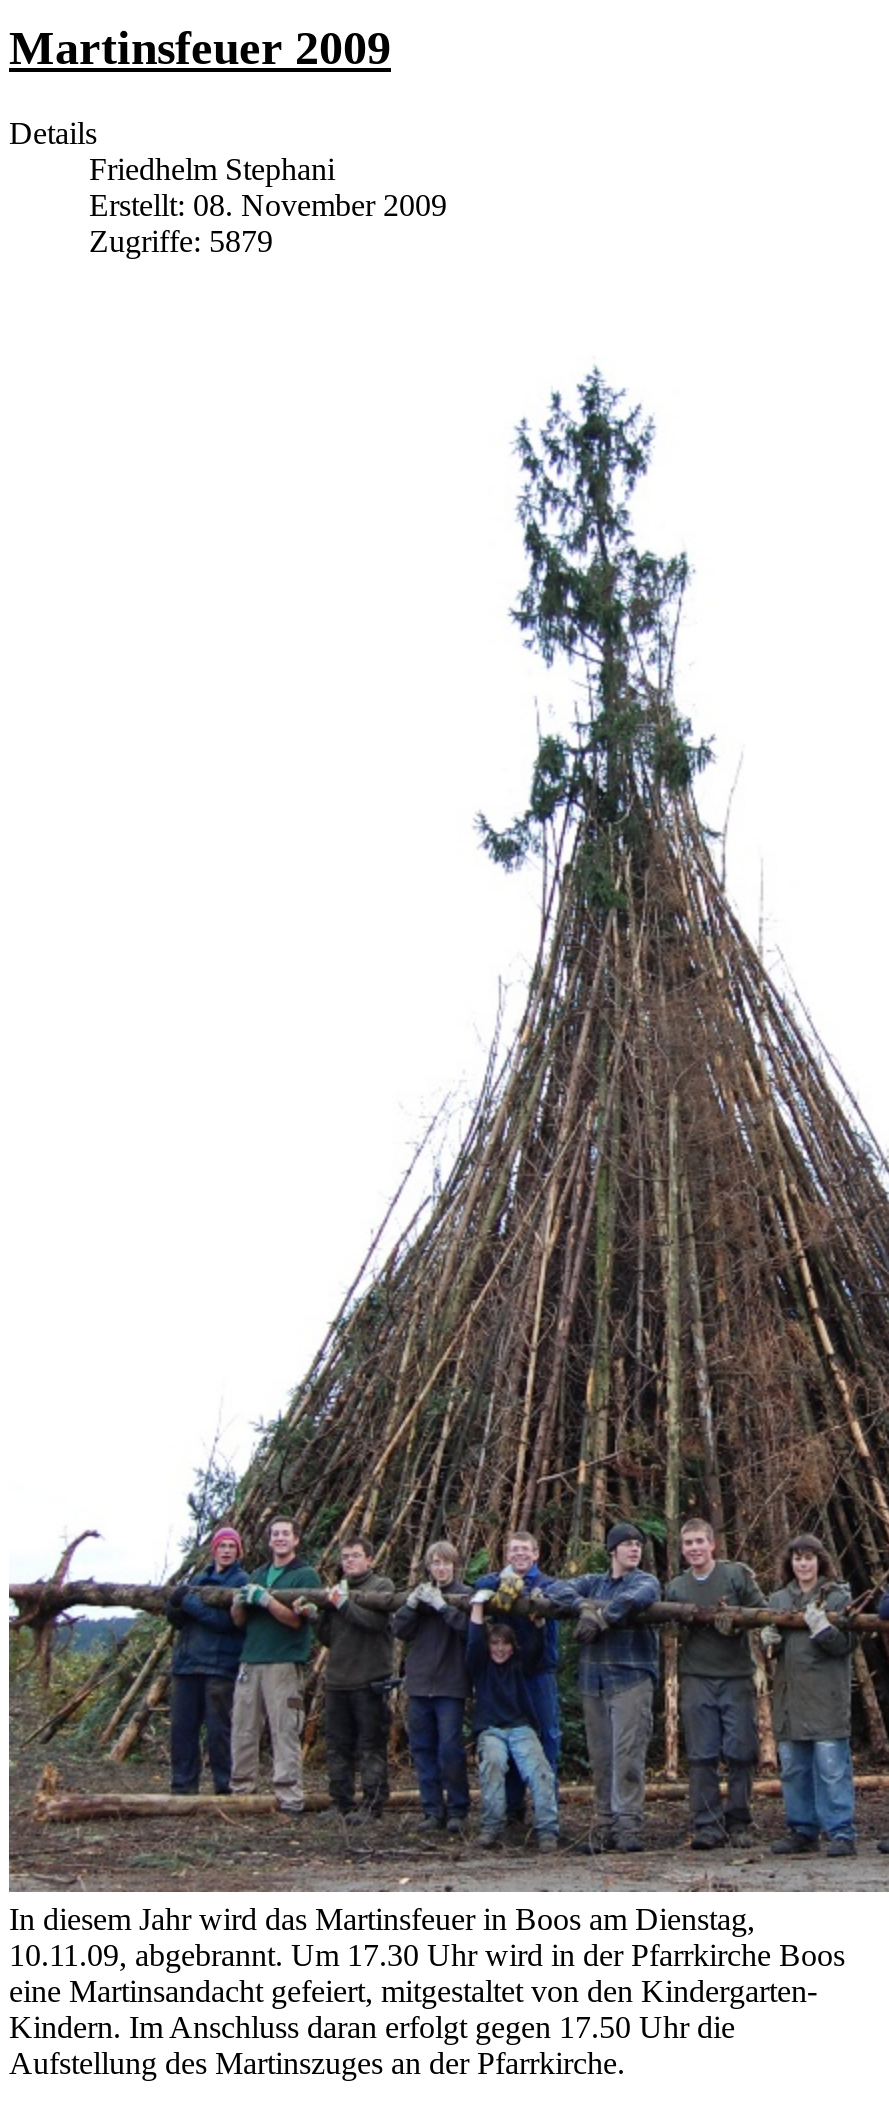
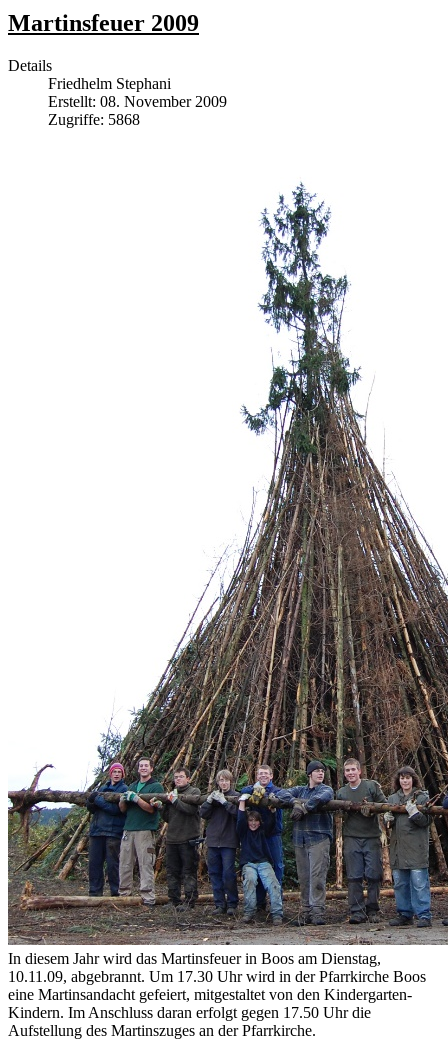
[89,224,273,258] Zugriffe: 5879 -> [48,111,140,128] Zugriffe: 5868

